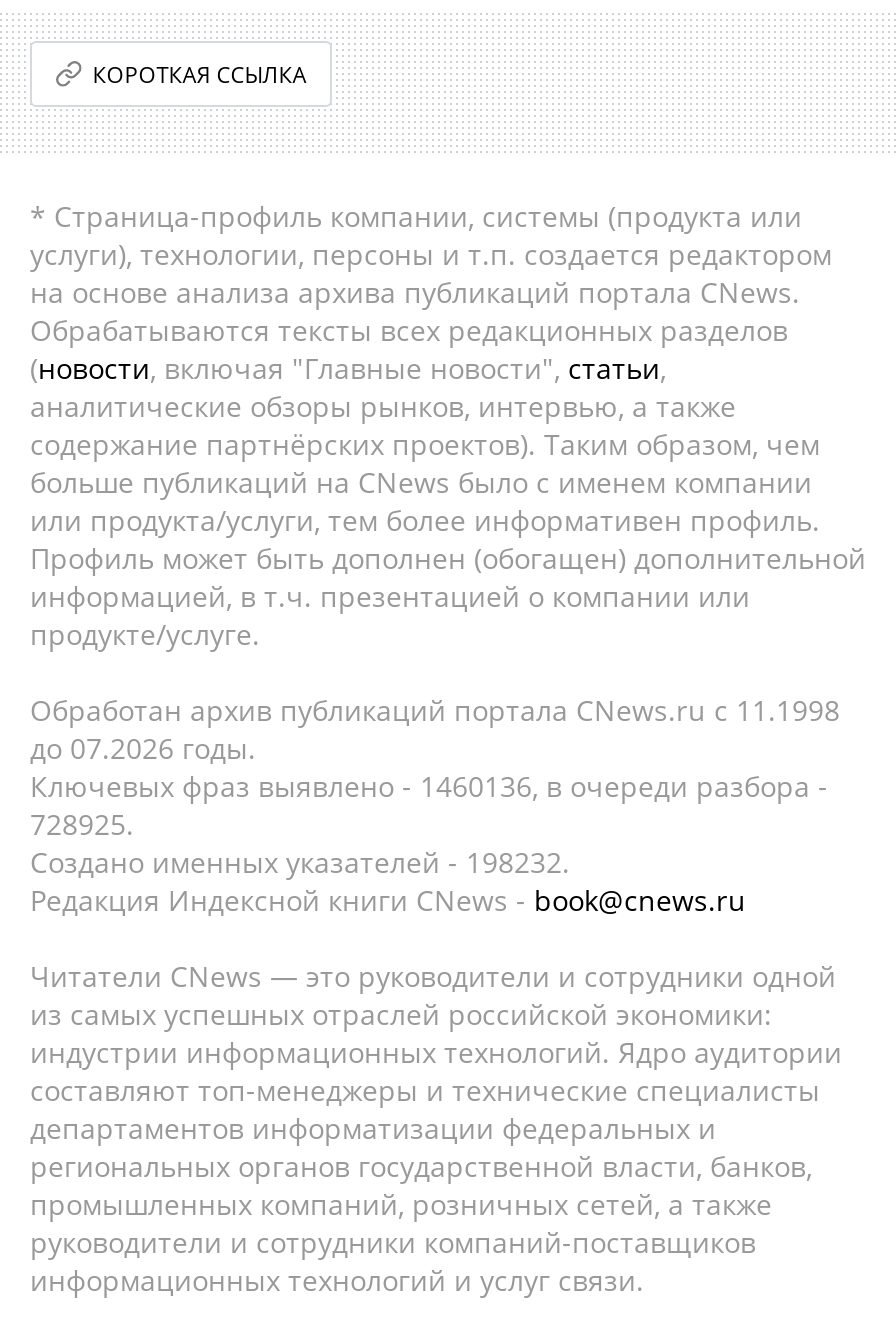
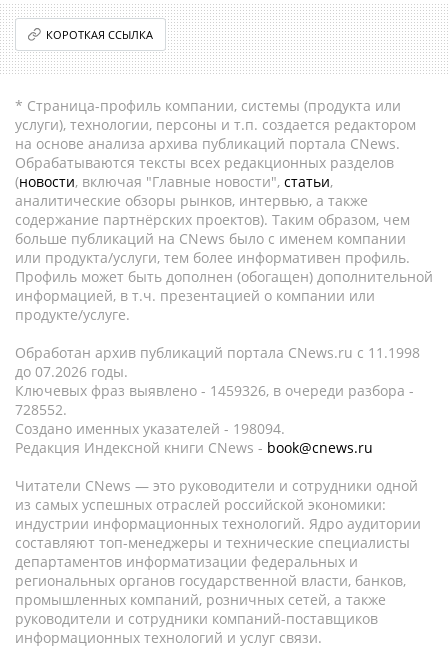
[30,767,828,805] Ключевых фраз выявлено - 1460136, в очереди разбора - -> [15,381,414,400] Ключевых фраз выявлено - 1459326, в очереди разбора -
[30,805,134,843] 728925. -> [15,400,67,419] 728552.
[30,843,570,881] Создано именных указателей - 198232. -> [15,419,285,438] Создано именных указателей - 198094.

